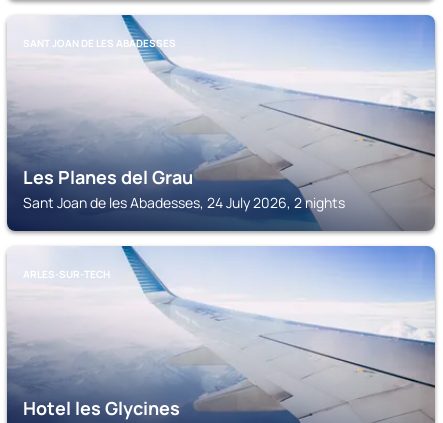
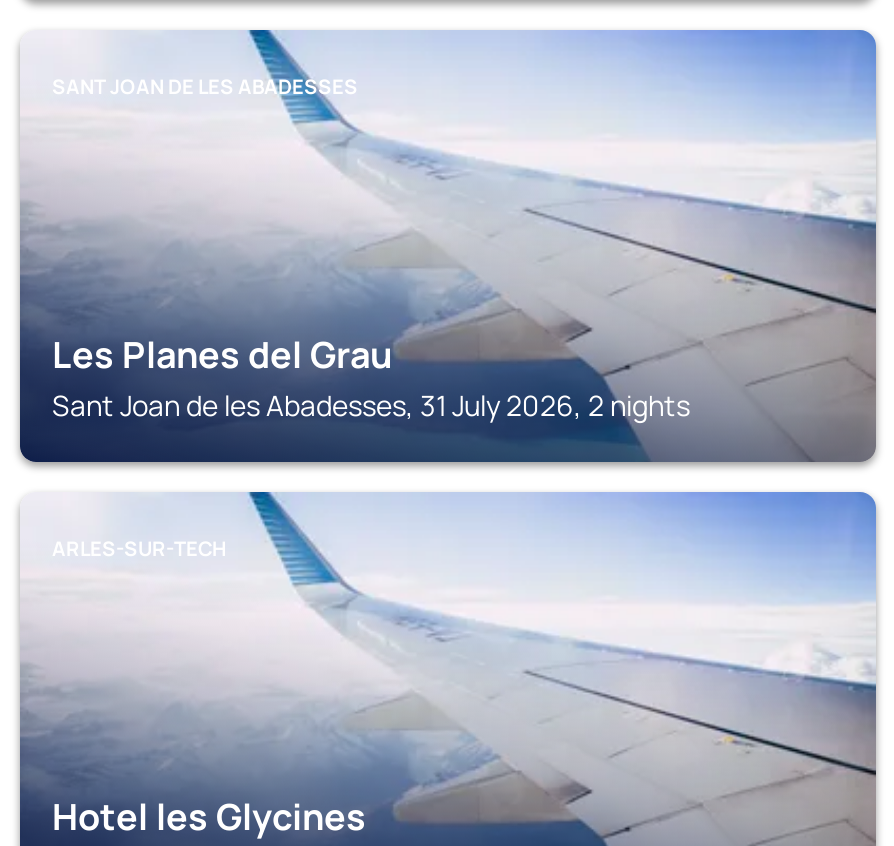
[23,193,345,212] Sant Joan de les Abadesses, 24 July 2026, 2 nights -> [52,386,690,424] Sant Joan de les Abadesses, 31 July 2026, 2 nights

